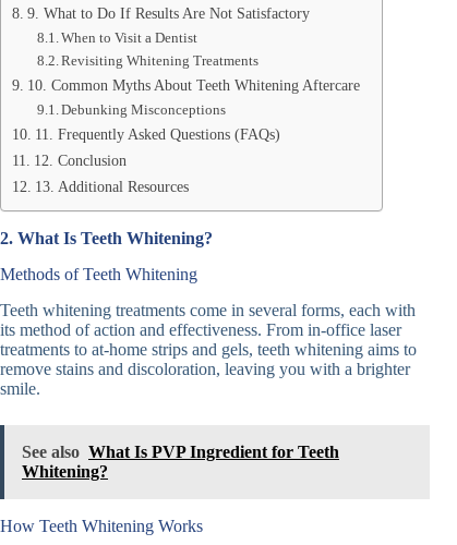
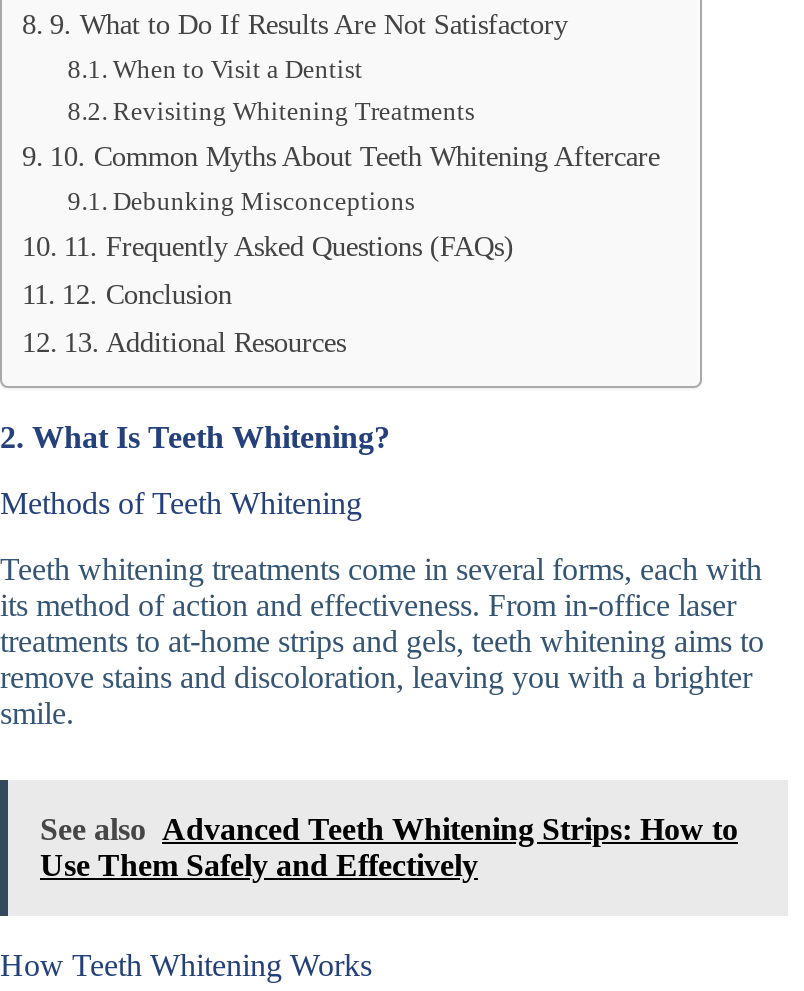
[22,442,339,480] See also What Is PVP Ingredient for Teeth | Whitening? -> [40,811,738,881] See also Advanced Teeth Whitening Strips: How to | Use Them Safely and Effectively

